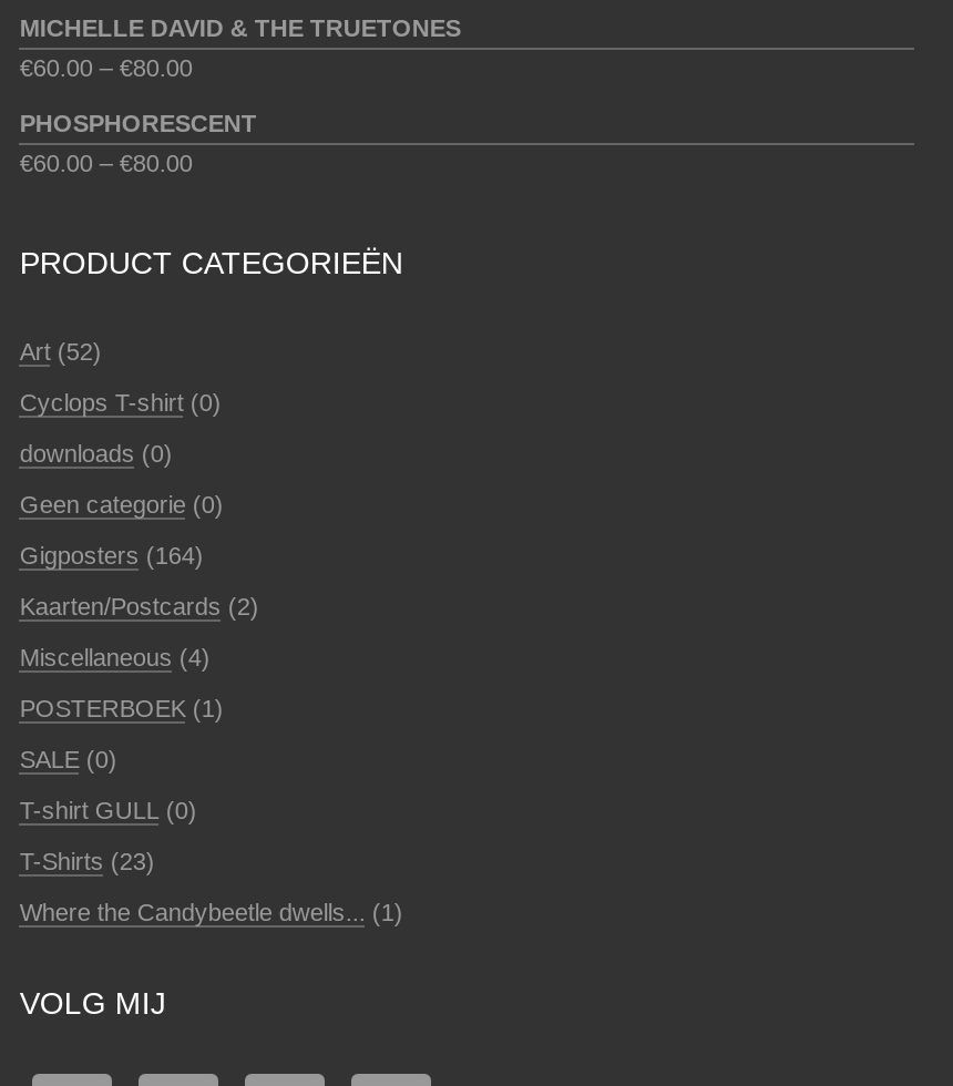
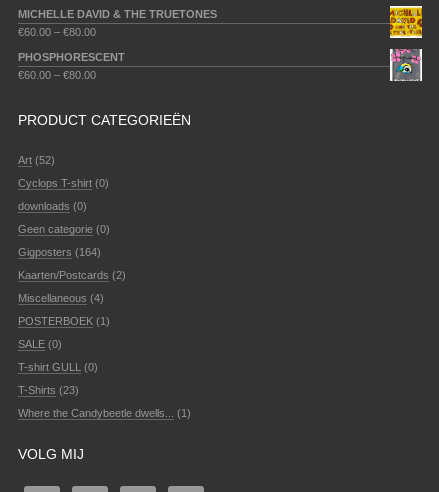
none -> [389,5,423,39] [image]
none -> [389,48,423,82] [image]

